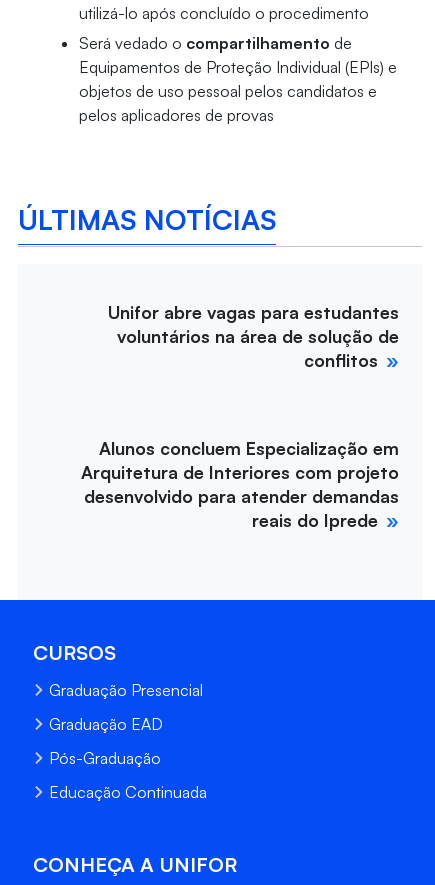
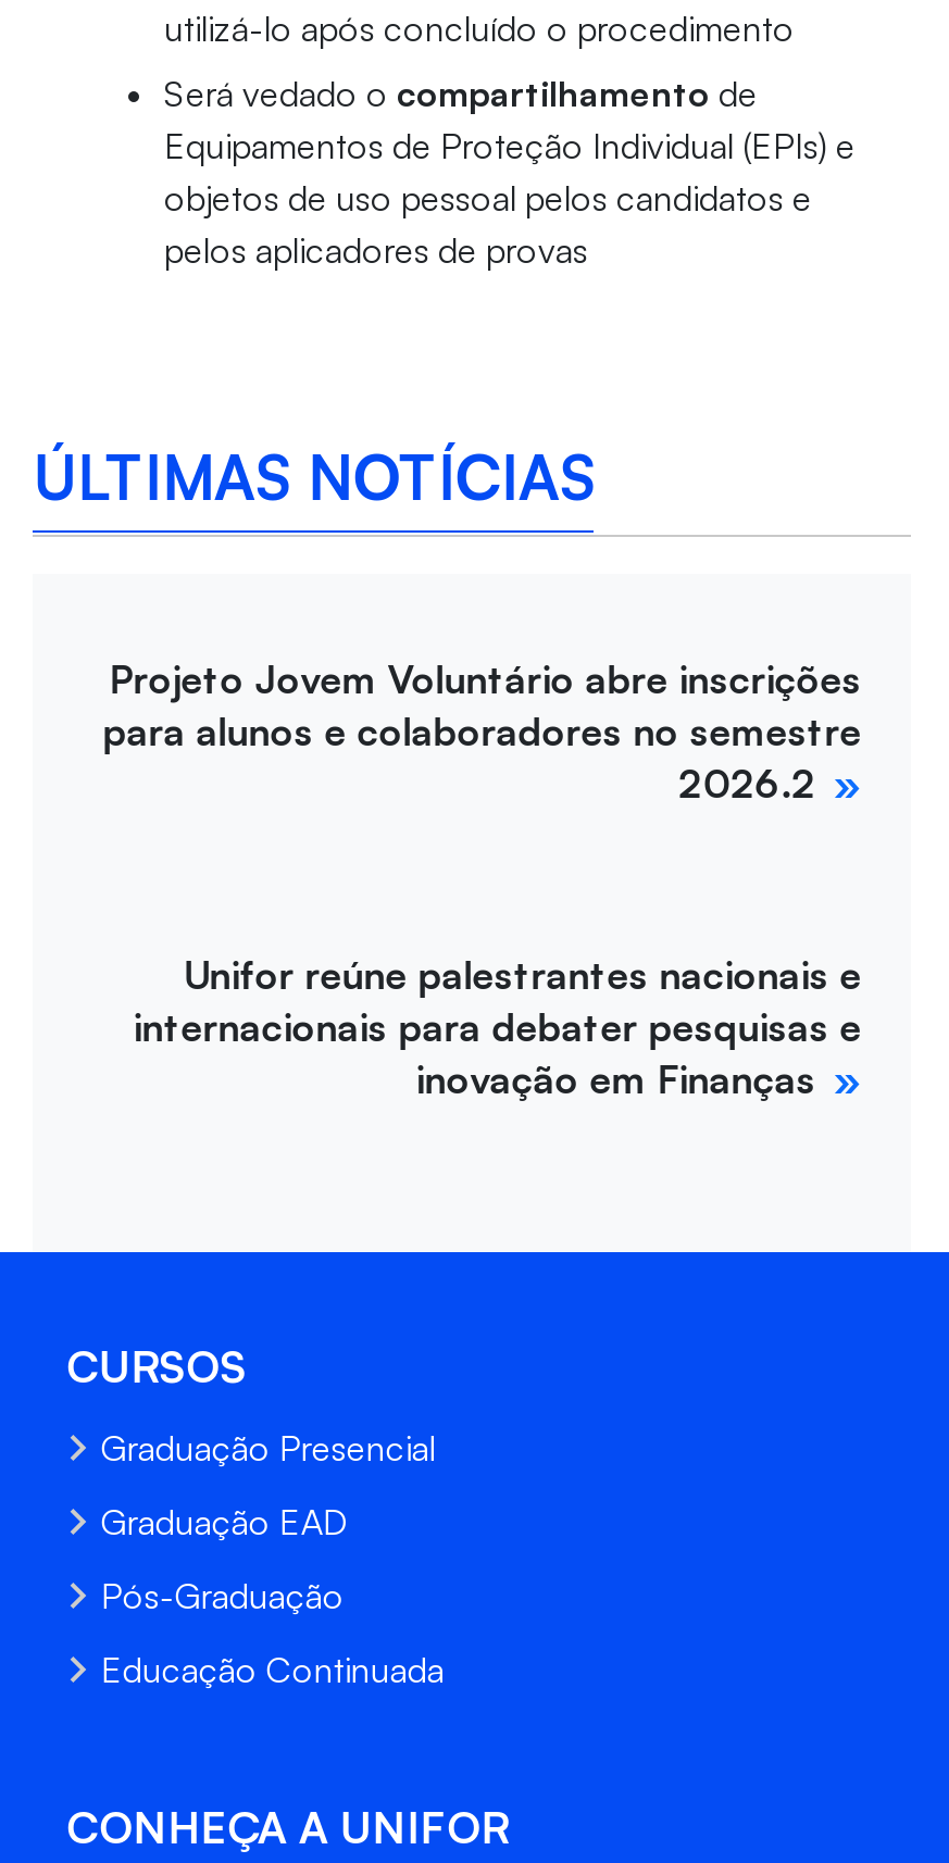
[108,301,399,371] Unifor abre vagas para estudantes | voluntários na área de solução de | conflitos -> [103,655,861,807] Projeto Jovem Voluntário abre inscrições | para alunos e colaboradores no semestre | 2026.2
[81,437,399,531] Alunos concluem Especialização em | Arquitetura de Interiores com projeto | desenvolvido para atender demandas | reais do Iprede -> [133,950,861,1102] Unifor reúne palestrantes nacionais e | internacionais para debater pesquisas e | inovação em Finanças

